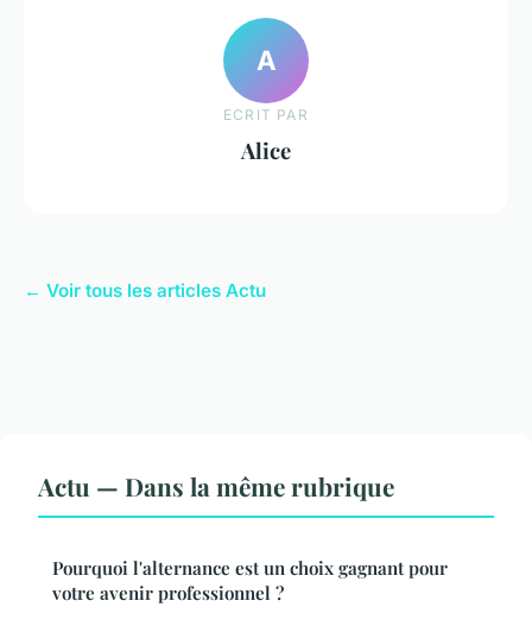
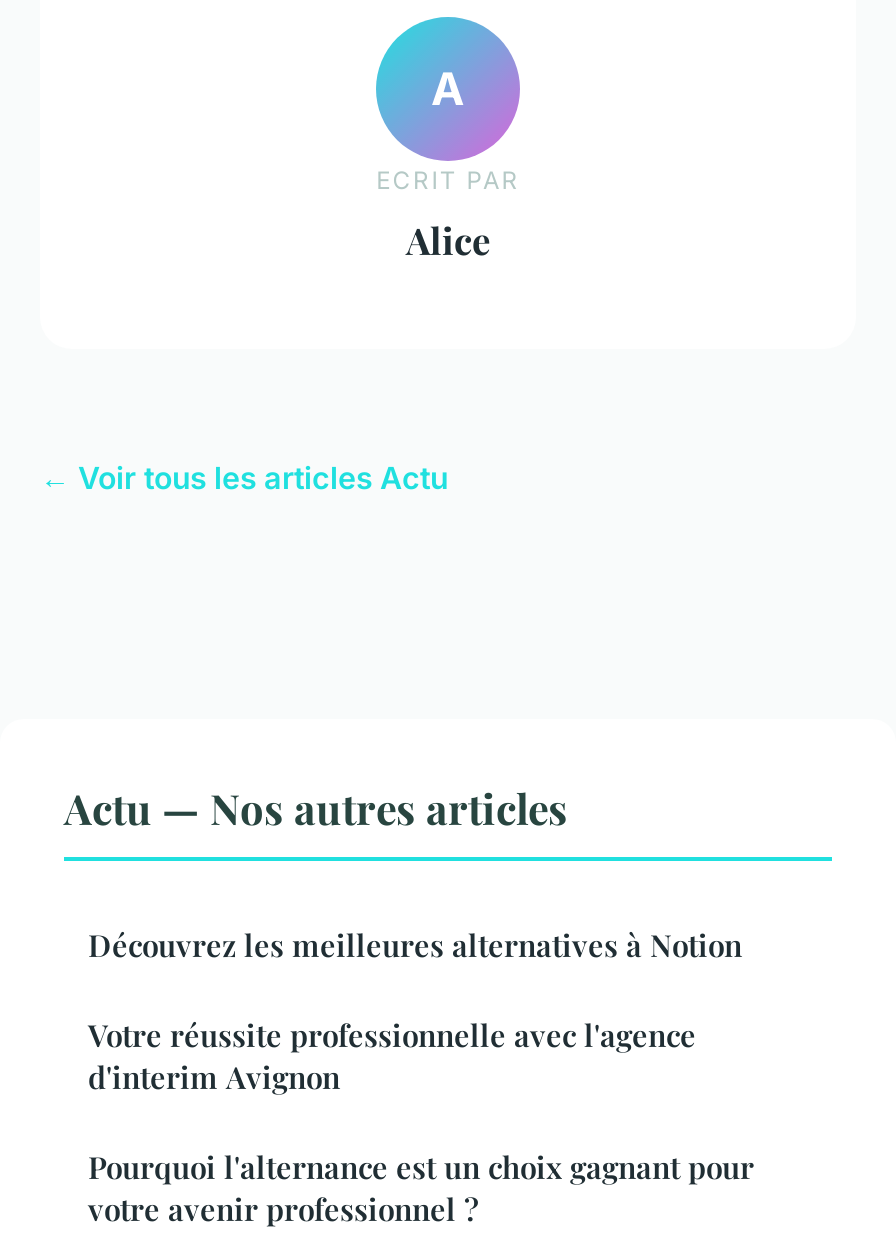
[38,470,394,503] Actu — Dans la même rubrique -> [64,778,742,1096] Actu — Nos autres articles | Découvrez les meilleures alternatives à Notion | Votre réussite professionnelle avec l'agence | d'interim Avignon

